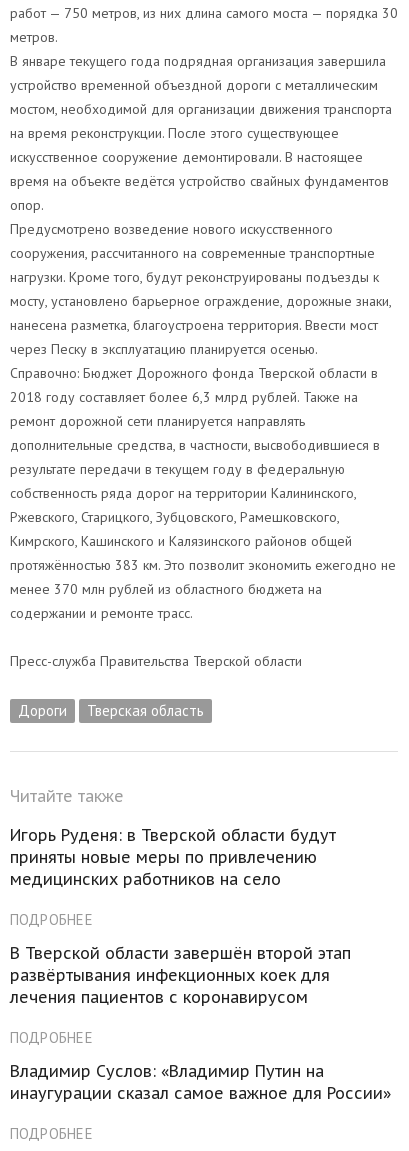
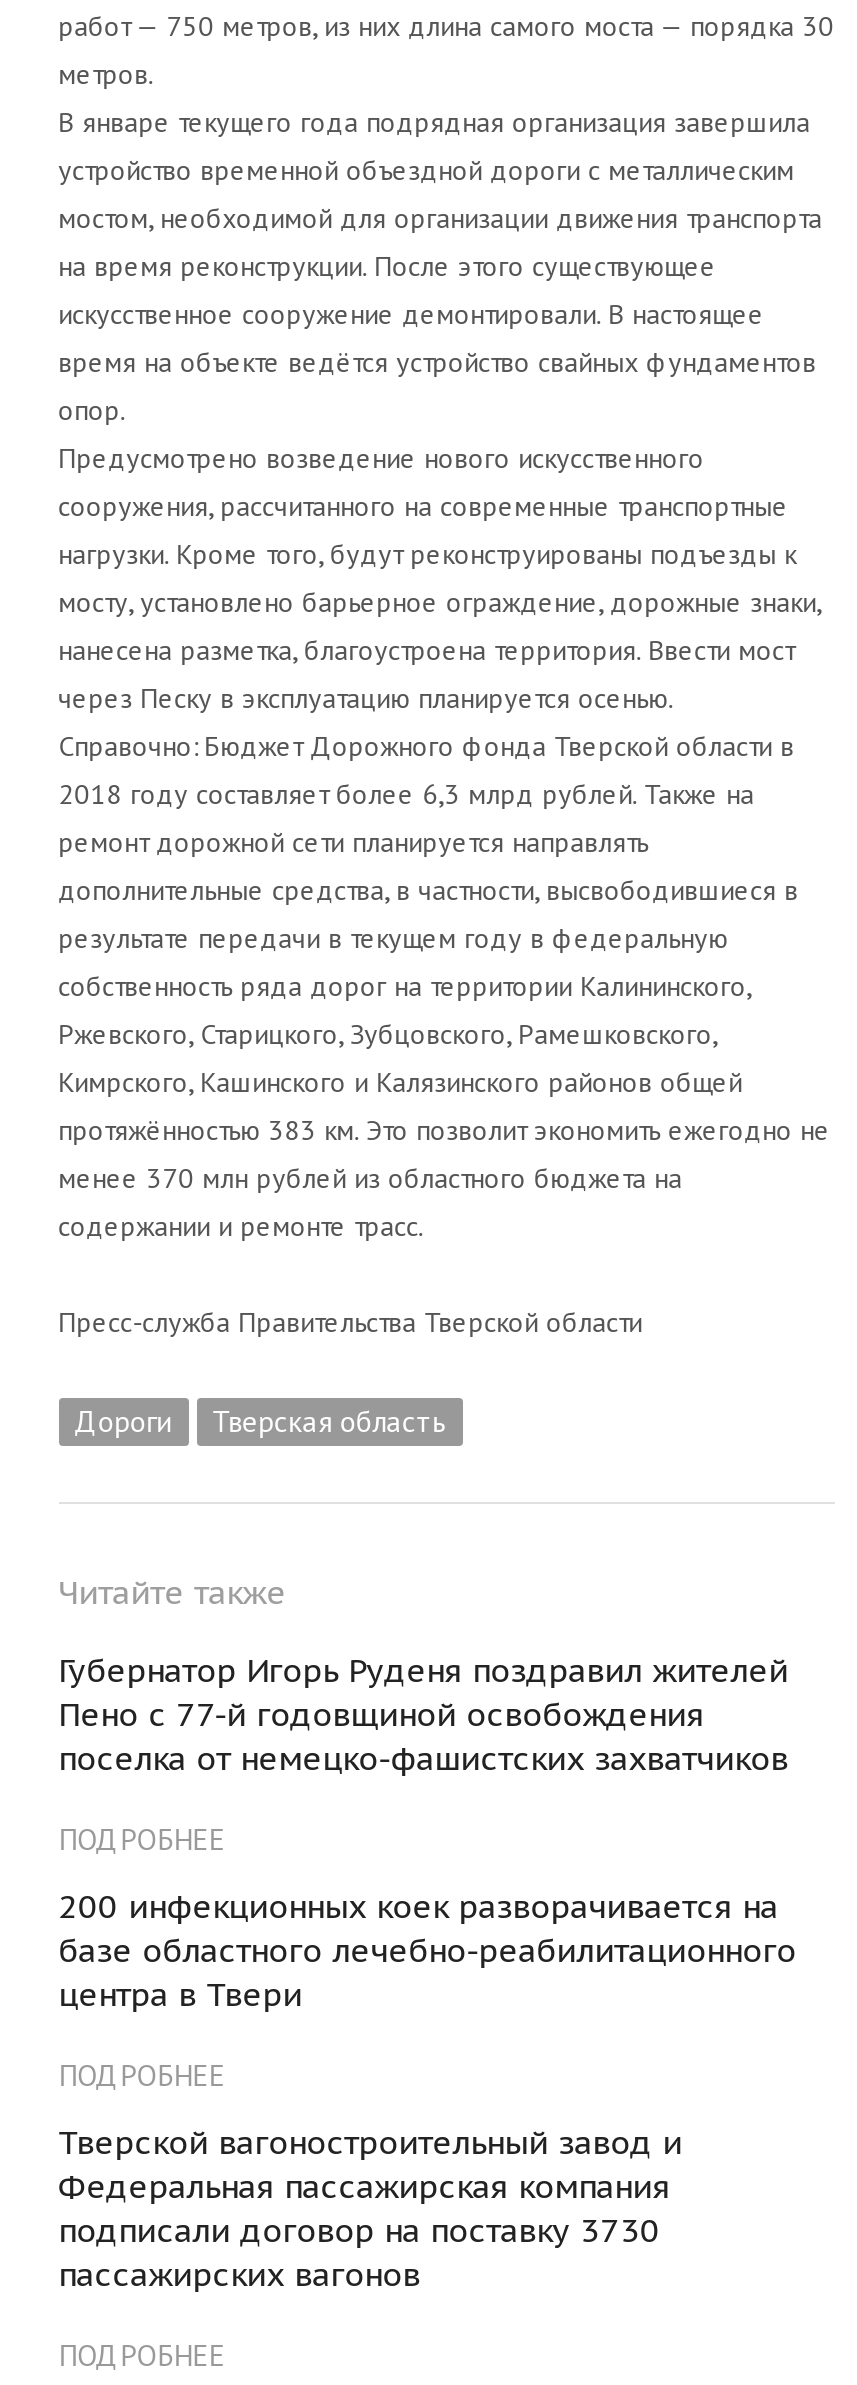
[10,825,336,889] Игорь Руденя: в Тверской области будут | приняты новые меры по привлечению | медицинских работников на село -> [58,1649,788,1777] Губернатор Игорь Руденя поздравил жителей | Пено с 77-й годовщиной освобождения | поселка от немецко-фашистских захватчиков
[10,943,351,1007] В Тверской области завершён второй этап | развёртывания инфекционных коек для | лечения пациентов с коронавирусом -> [58,1885,796,2013] 200 инфекционных коек разворачивается на | базе областного лечебно-реабилитационного | центра в Твери
[10,1061,391,1103] Владимир Суслов: «Владимир Путин на | инаугурации сказал самое важное для России» -> [58,2121,682,2293] Тверской вагоностроительный завод и | Федеральная пассажирская компания | подписали договор на поставку 3730 | пассажирских вагонов

